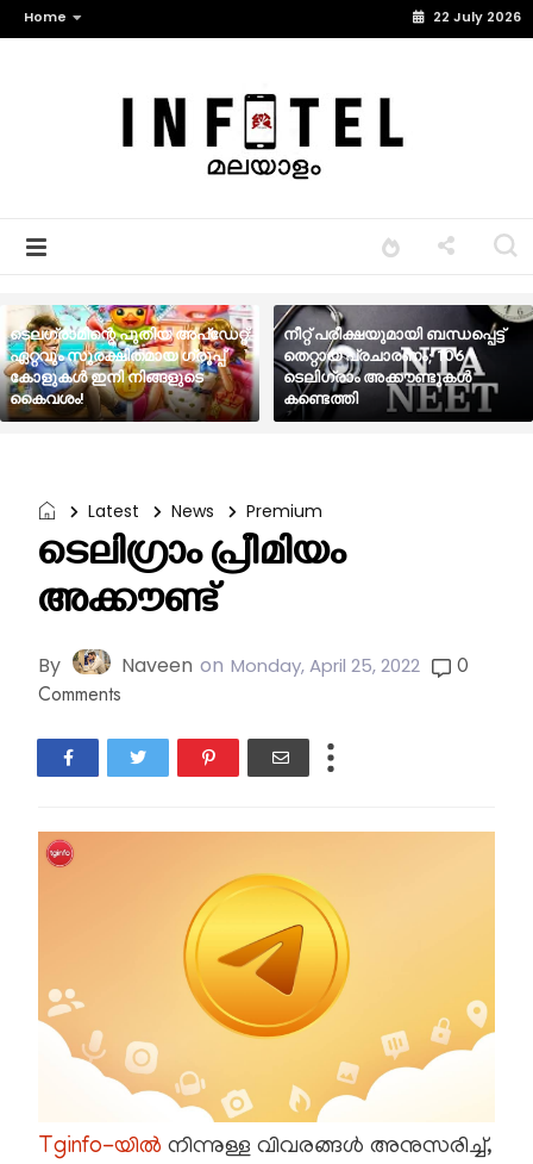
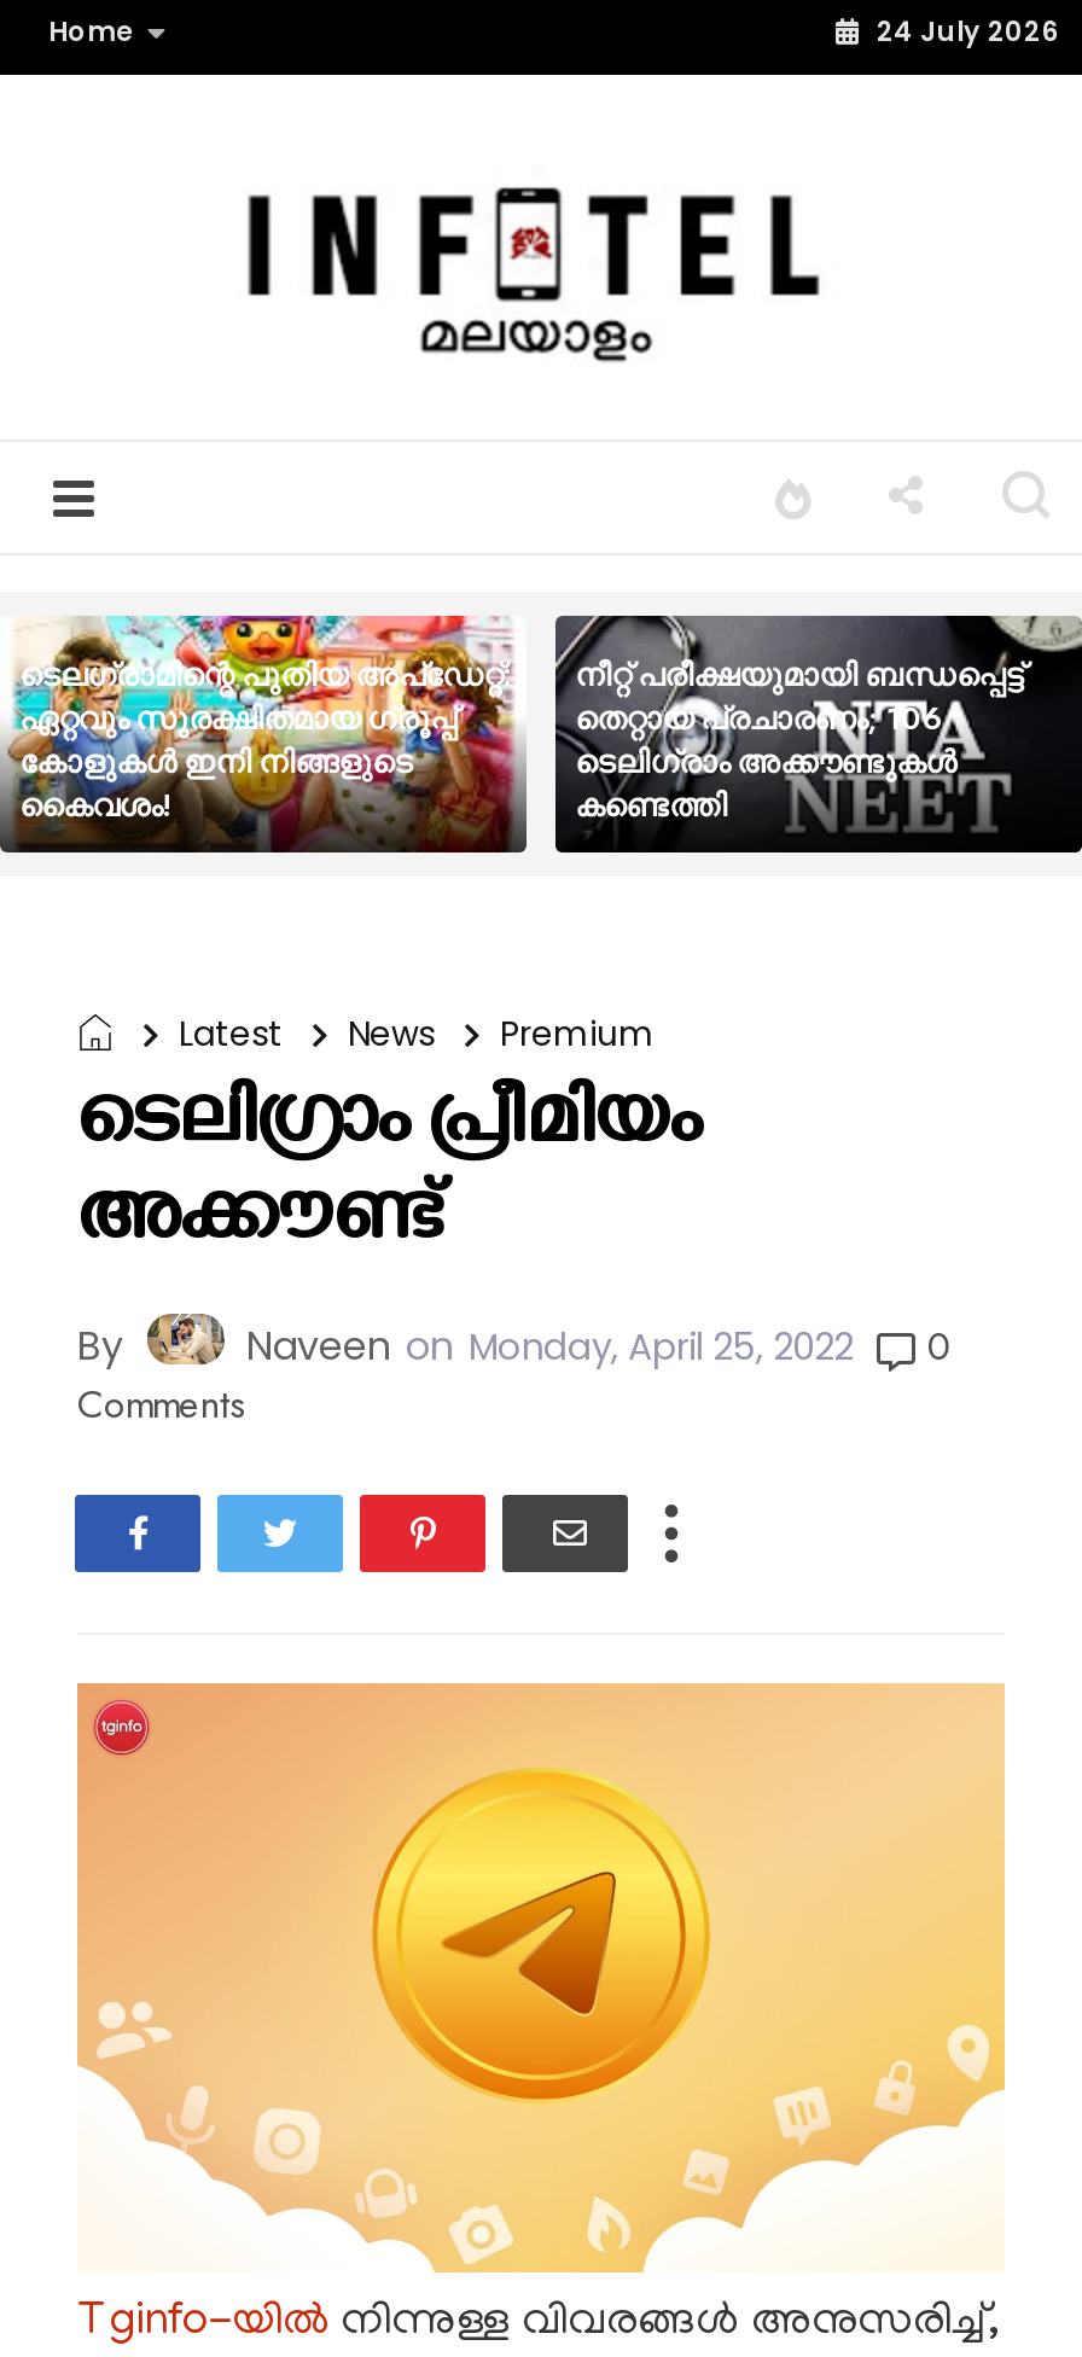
[433,7,521,26] 22 July 2026 -> [877,12,1058,51] 24 July 2026

